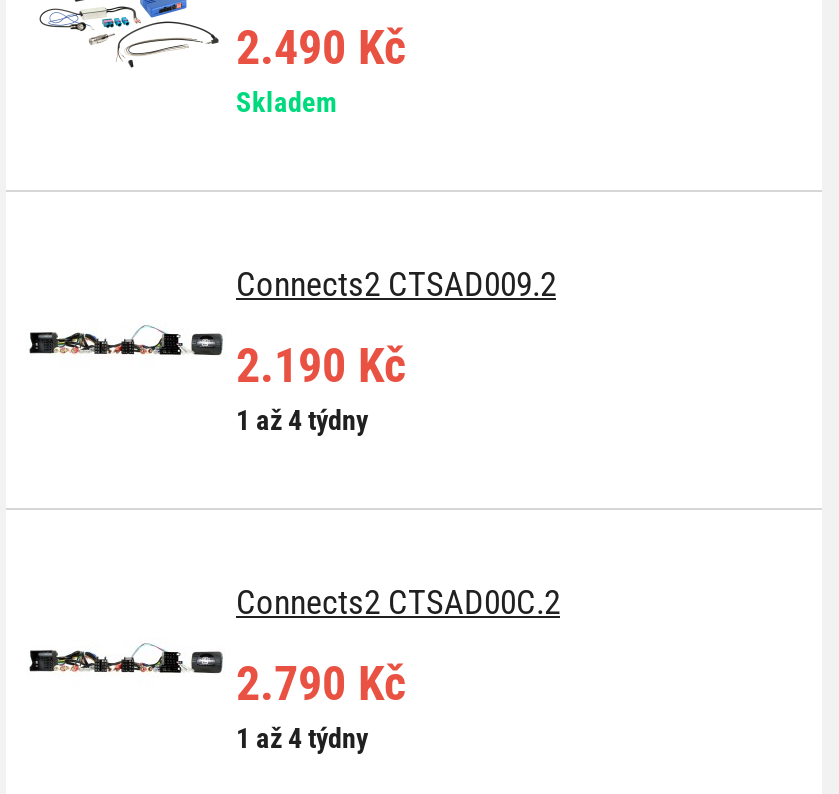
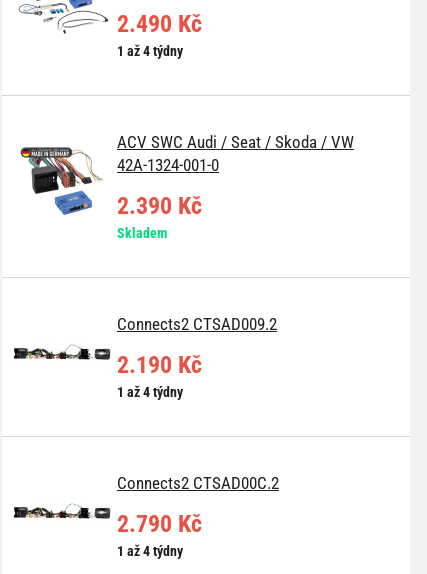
none -> [20,132,354,220] [image] | ACV SWC Audi / Seat / Skoda / VW | 42A-1324-001-0 | 2.390 Kč
none -> [117,43,183,59] 1 až 4 týdny

